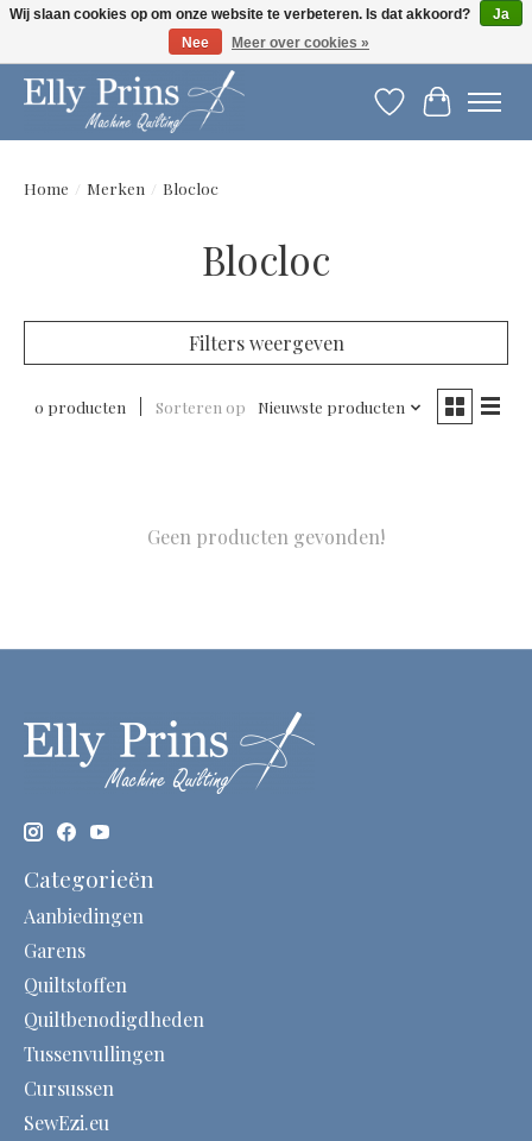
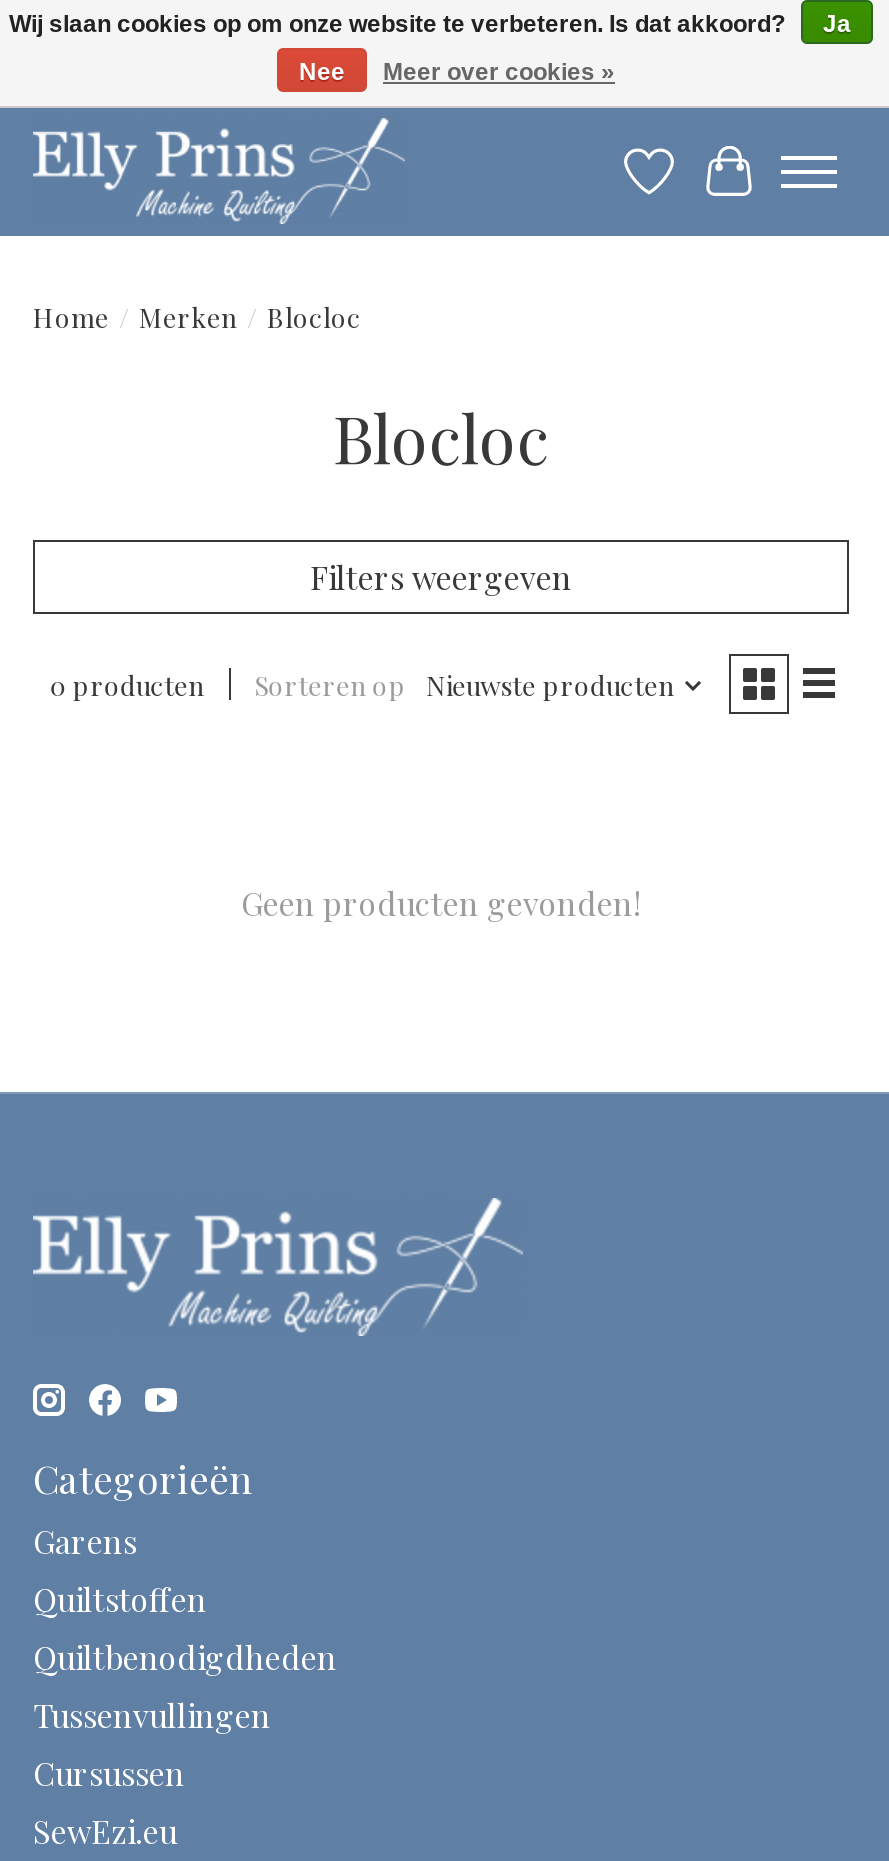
[24,904,144,929] Aanbiedingen -> none

